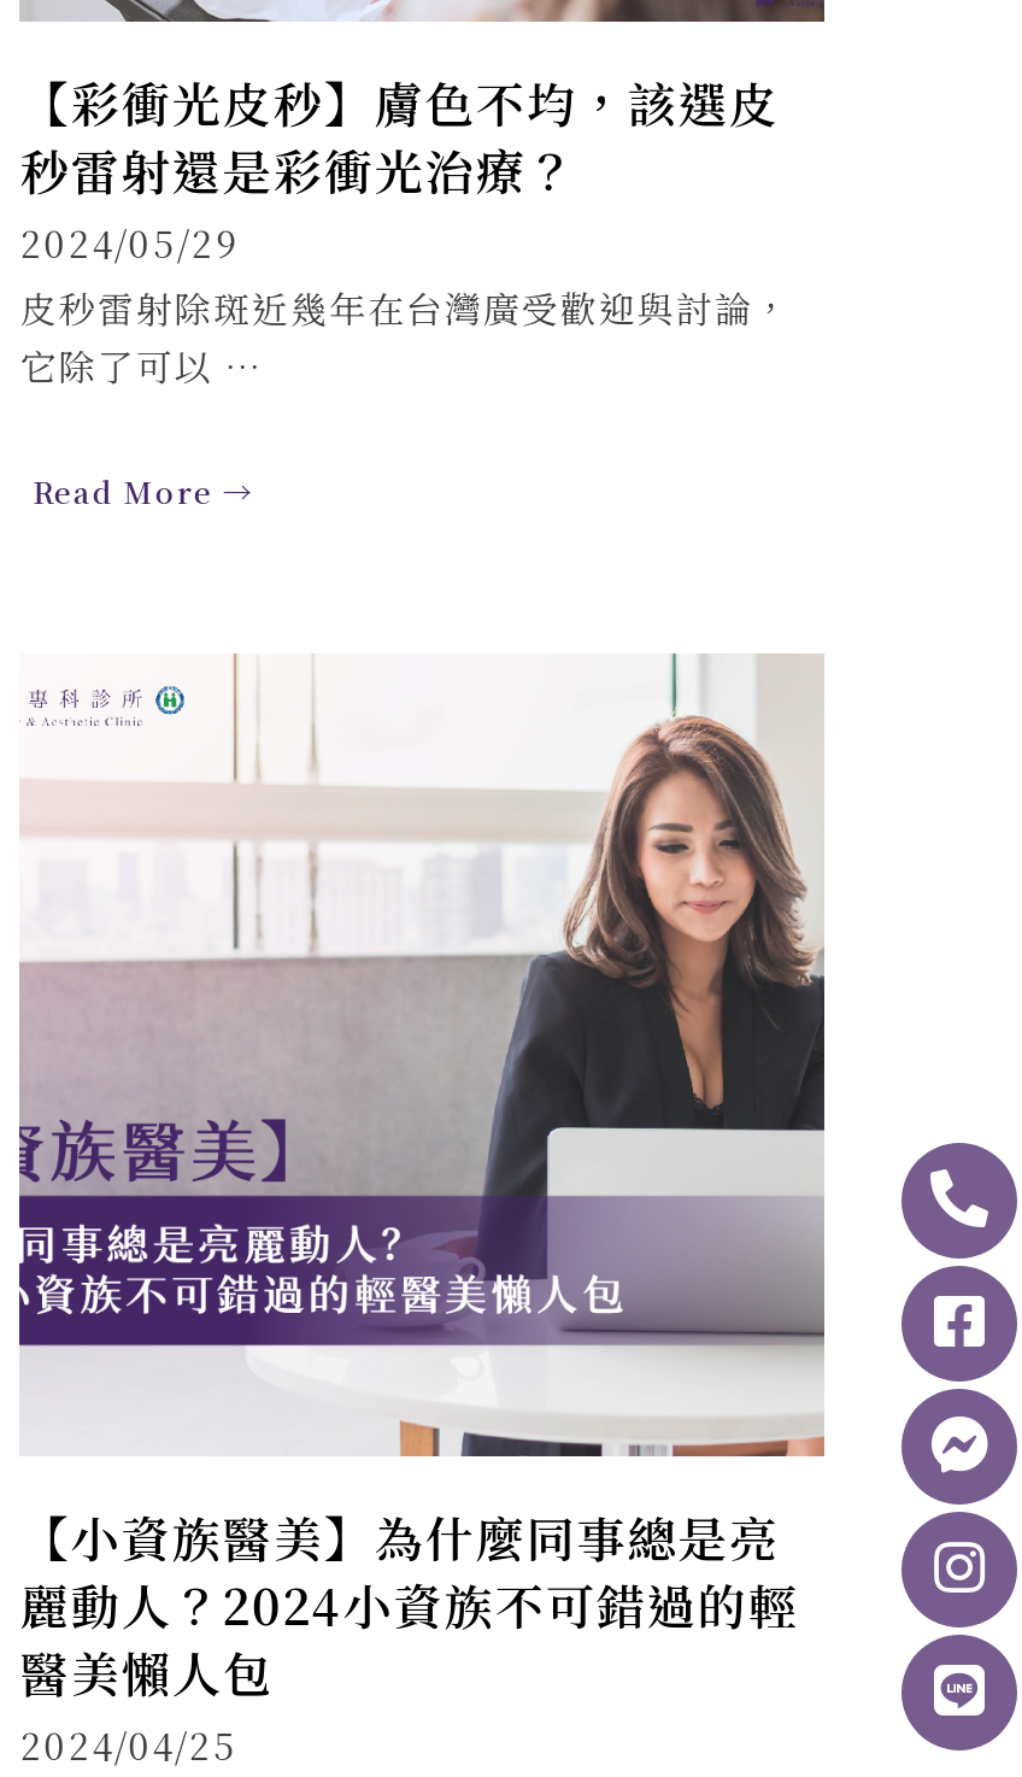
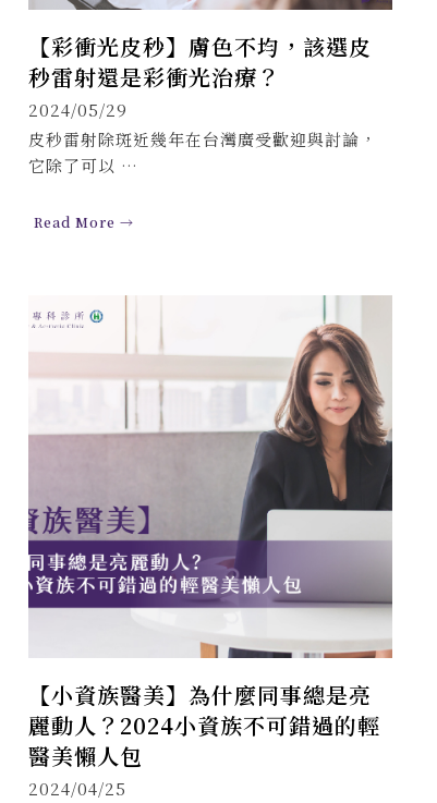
[899,1140,1015,1753] [image] -> none

